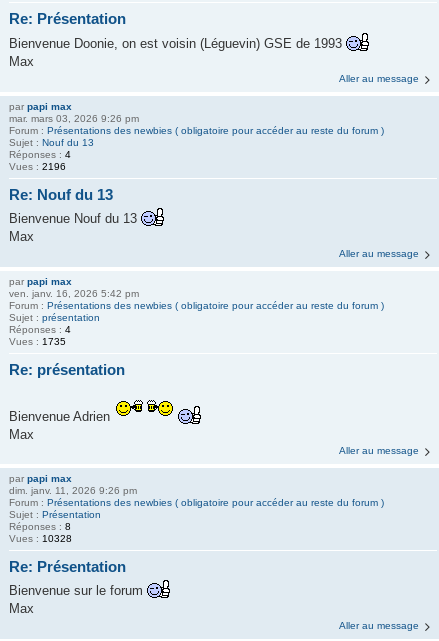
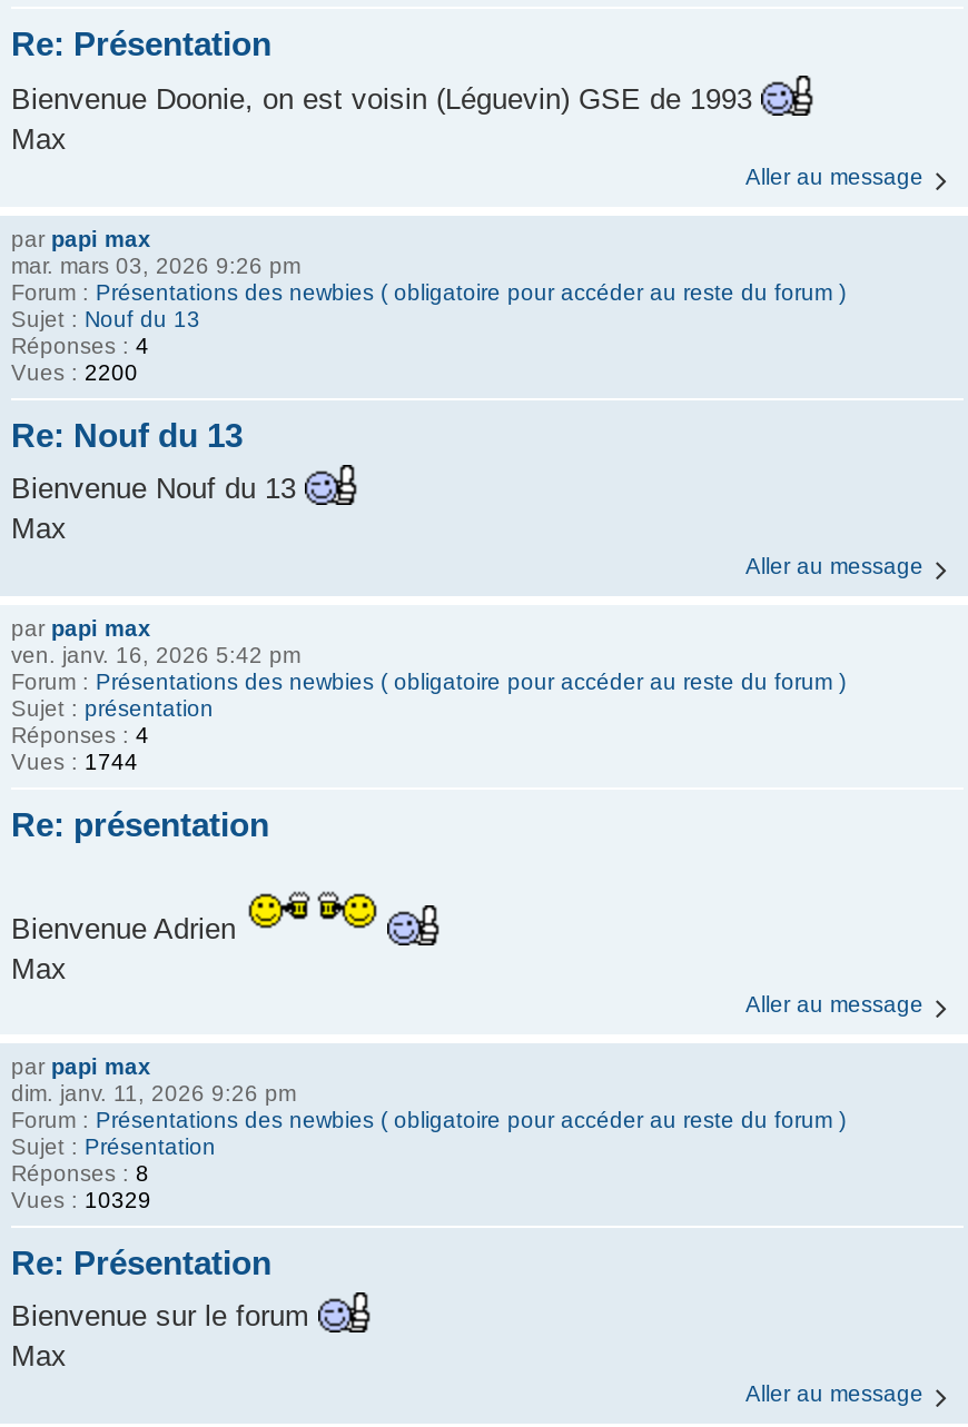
[9,160,66,171] Vues : 2196 -> [11,359,138,384] Vues : 2200
[9,336,66,347] Vues : 1735 -> [11,750,138,774] Vues : 1744
[9,532,72,543] Vues : 10328 -> [11,1187,151,1211] Vues : 10329

